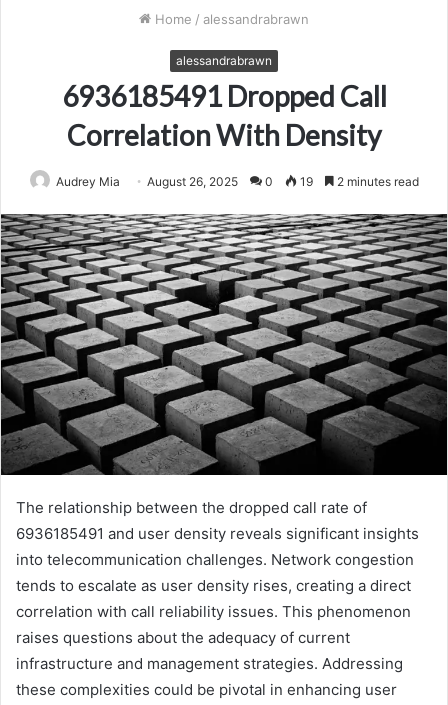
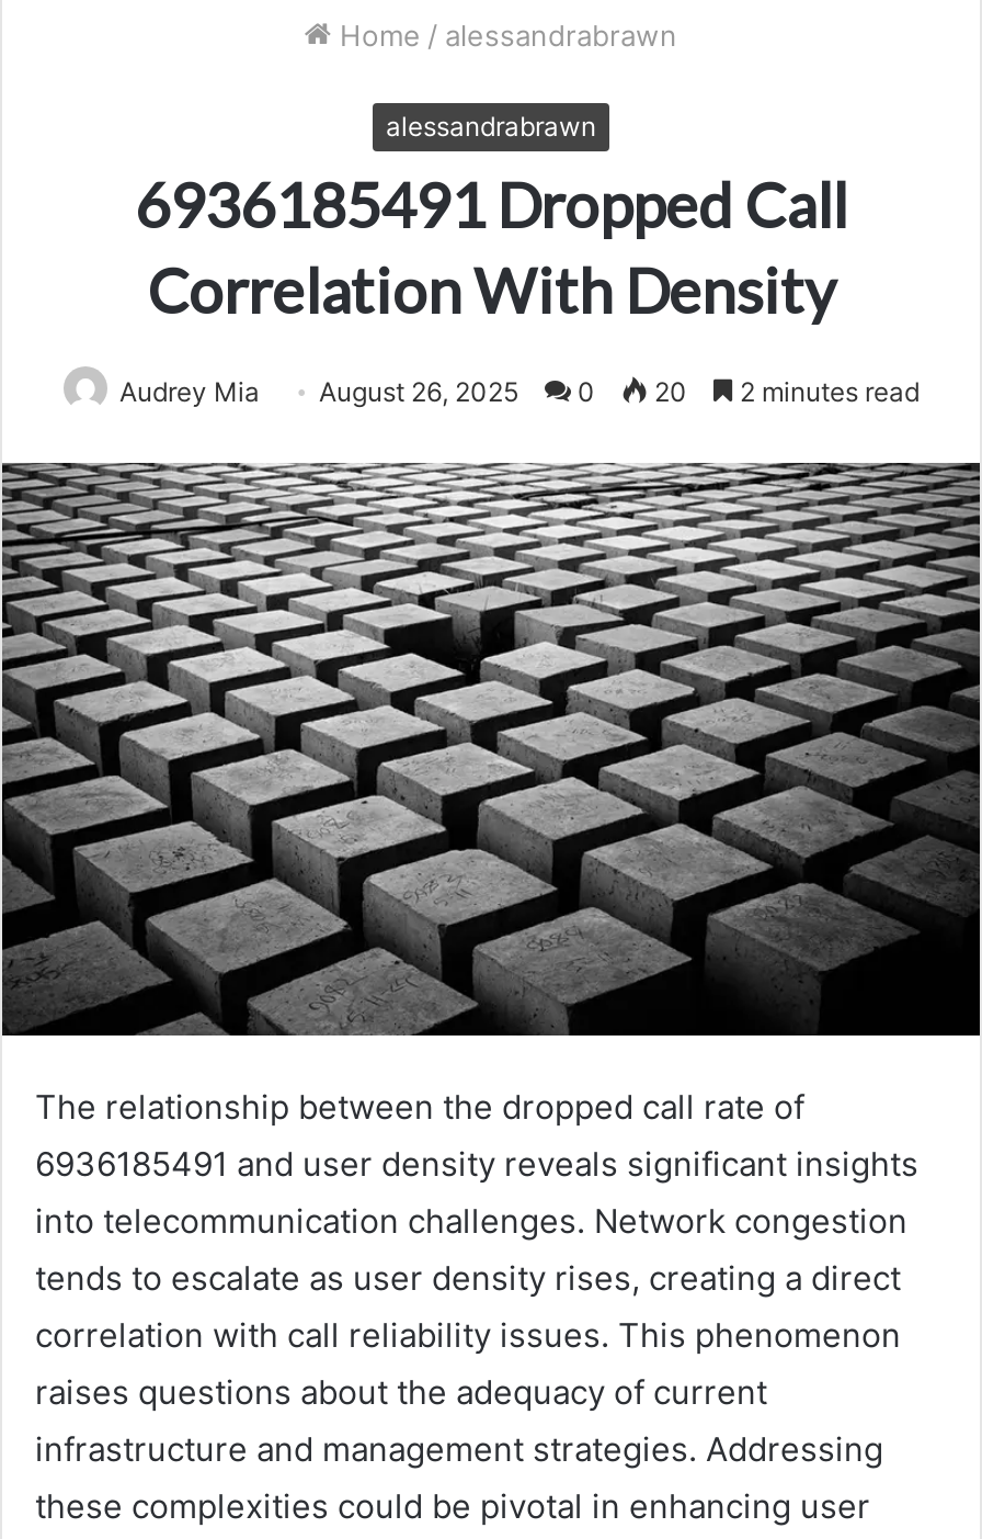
[55,174,418,189] Audrey Mia August 26, 2025 0 19 2 minutes read -> [119,375,920,408] Audrey Mia August 26, 2025 0 20 2 minutes read

